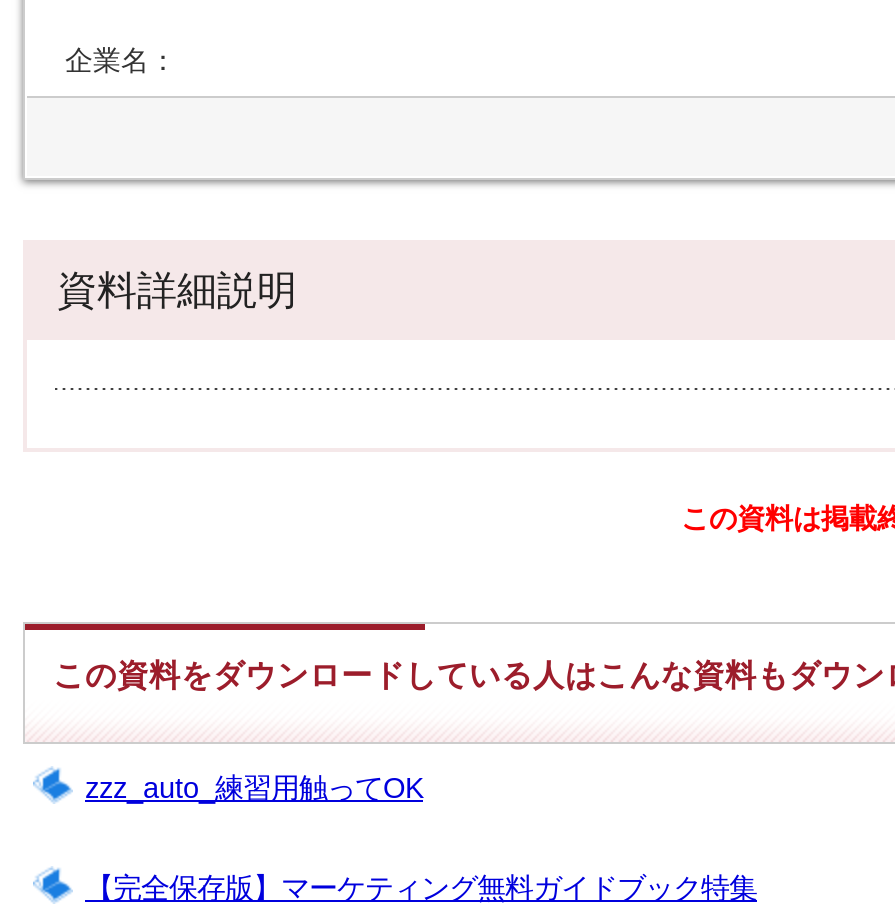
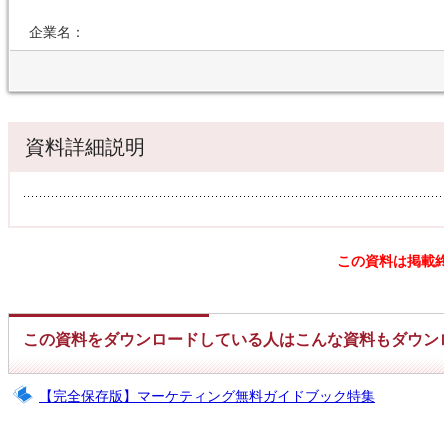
[85,772,423,804] zzz_auto_練習用触ってOK -> none

